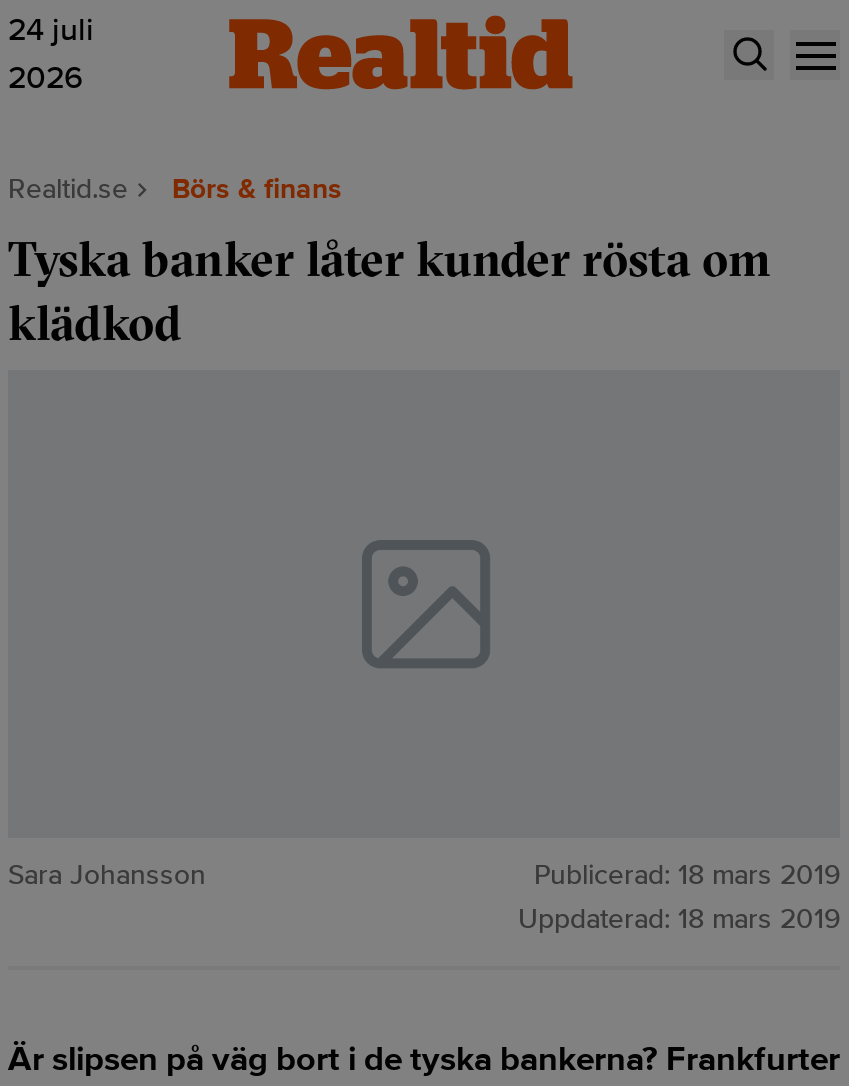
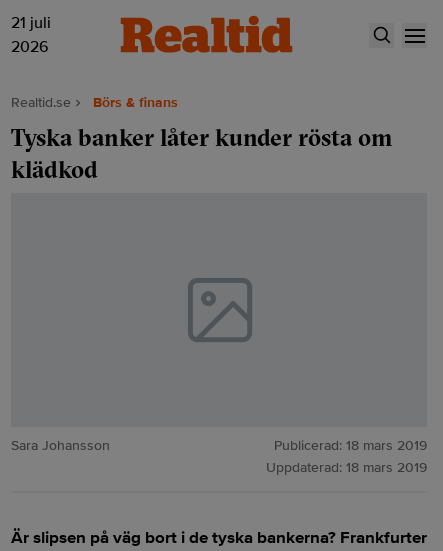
[8,10,94,50] 24 juli -> [11,13,51,33] 21 juli

